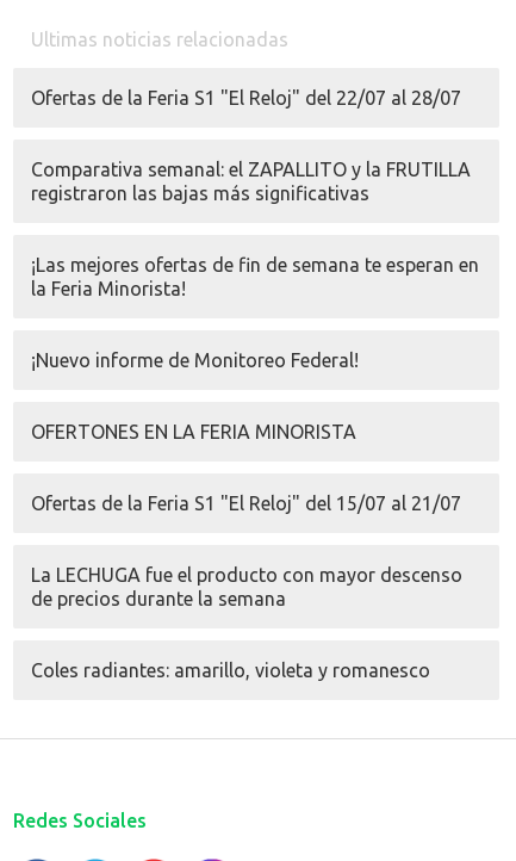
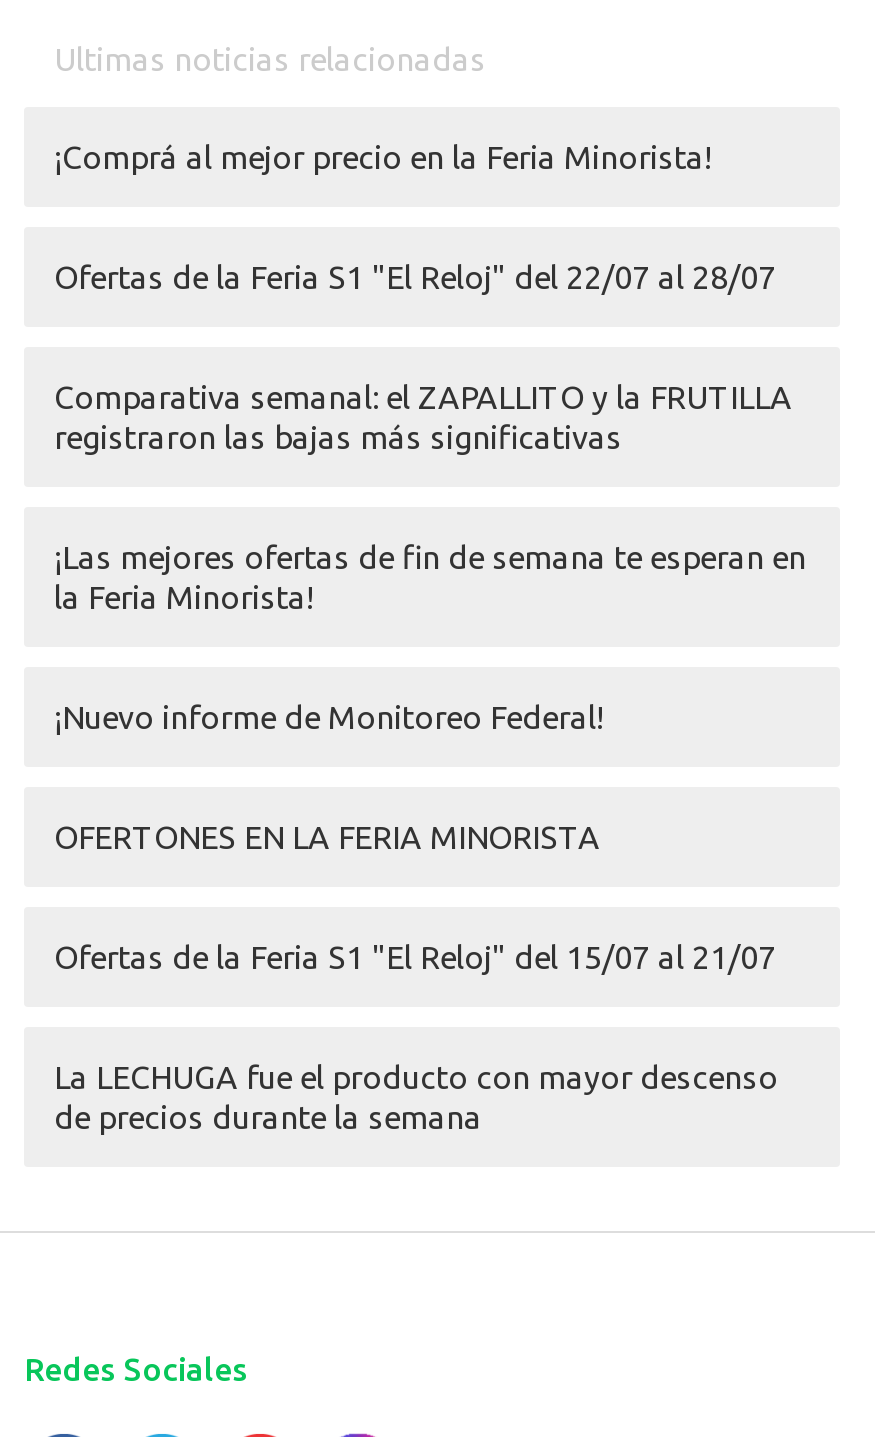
none -> [54,138,712,174] ¡Comprá al mejor precio en la Feria Minorista!
moved [31,87,479,609] -> [54,258,806,1134]: Ofertas de la Feria S1 "El Reloj" del 22/07 al 28/07 | Comparativa semanal: el ZAPALLITO y la FRUTILLA | registraron las bajas más significativas | ... | La LECHUGA fue el producto con mayor descenso | de precios durante la semana
[31,659,430,681] Coles radiantes: amarillo, violeta y romanesco -> none

